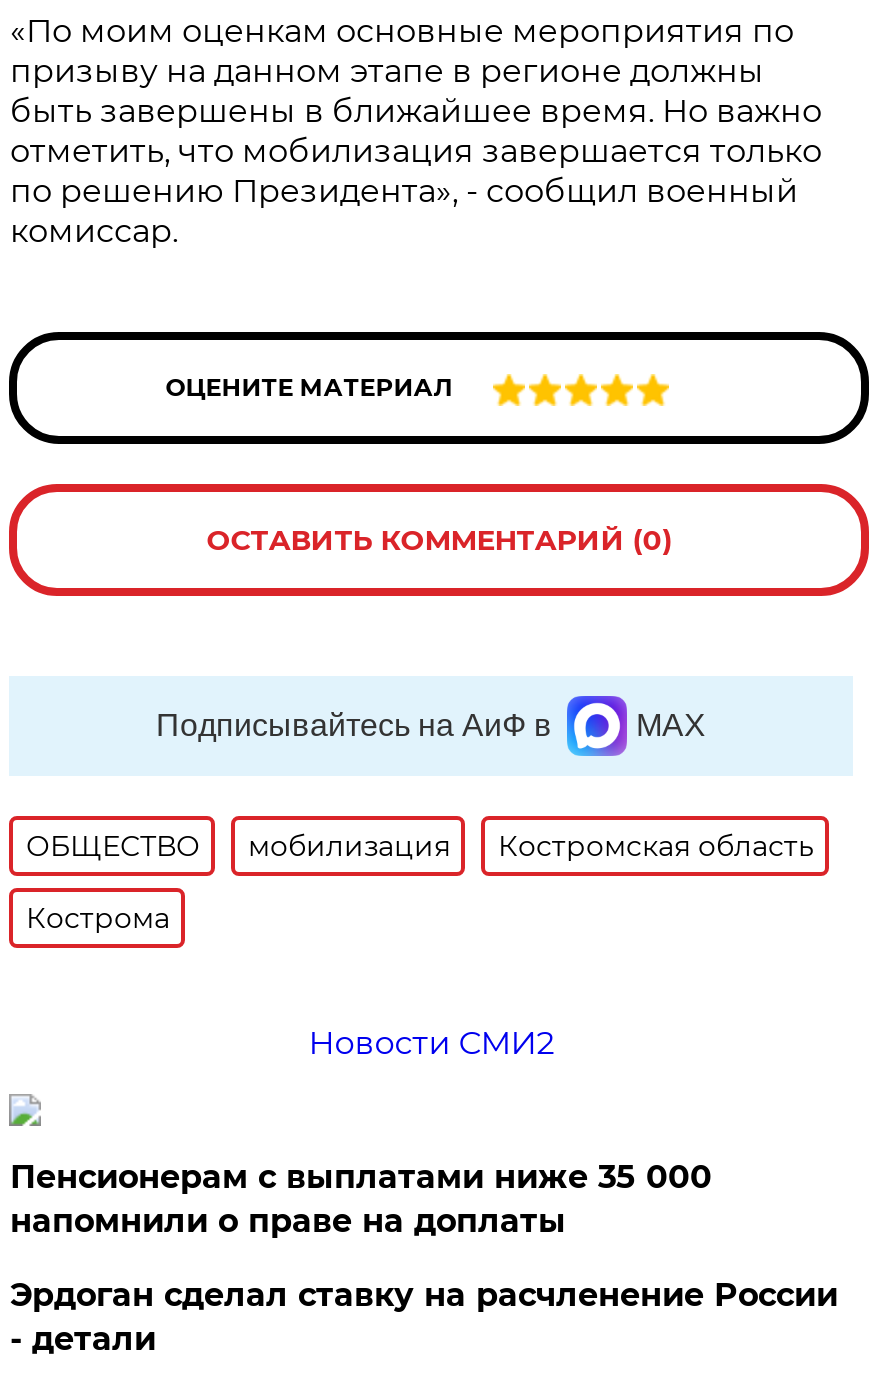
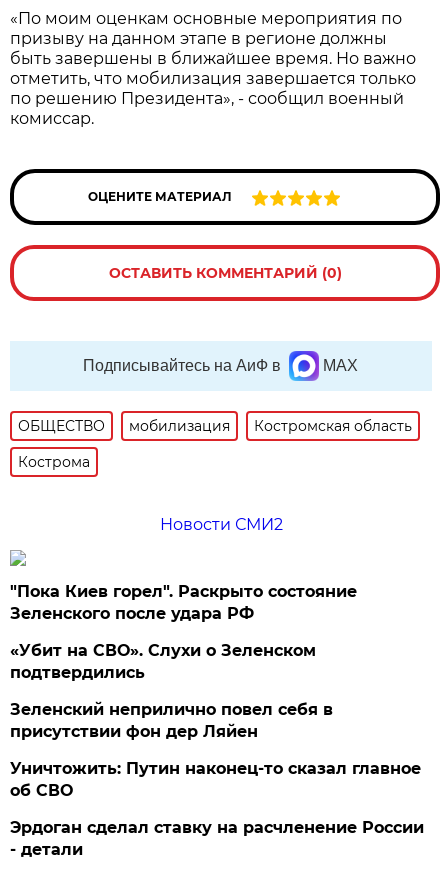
[10,1159,712,1241] Пенсионерам с выплатами ниже 35 000 | напомнили о праве на доплаты -> [10,582,421,800] "Пока Киев горел". Раскрыто состояние | Зеленского после удара РФ | «Убит на СВО». Слухи о Зеленском | подтвердились | Зеленский неприлично повел cебя в | присутствии фон дер Ляйен | Уничтожить: Путин наконец-то сказал главное | об СВО

